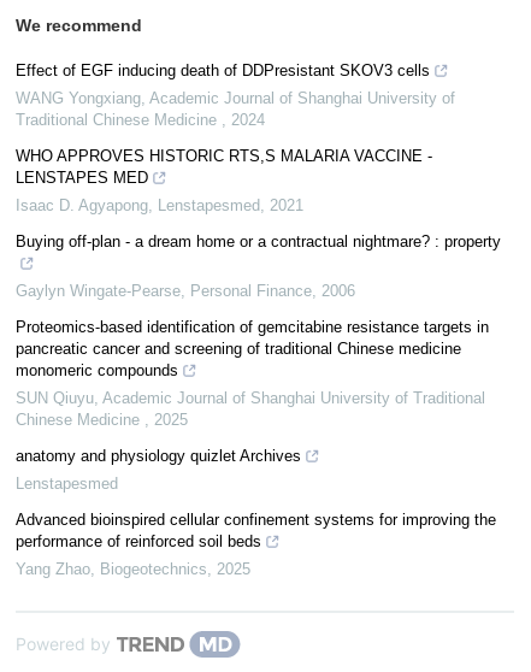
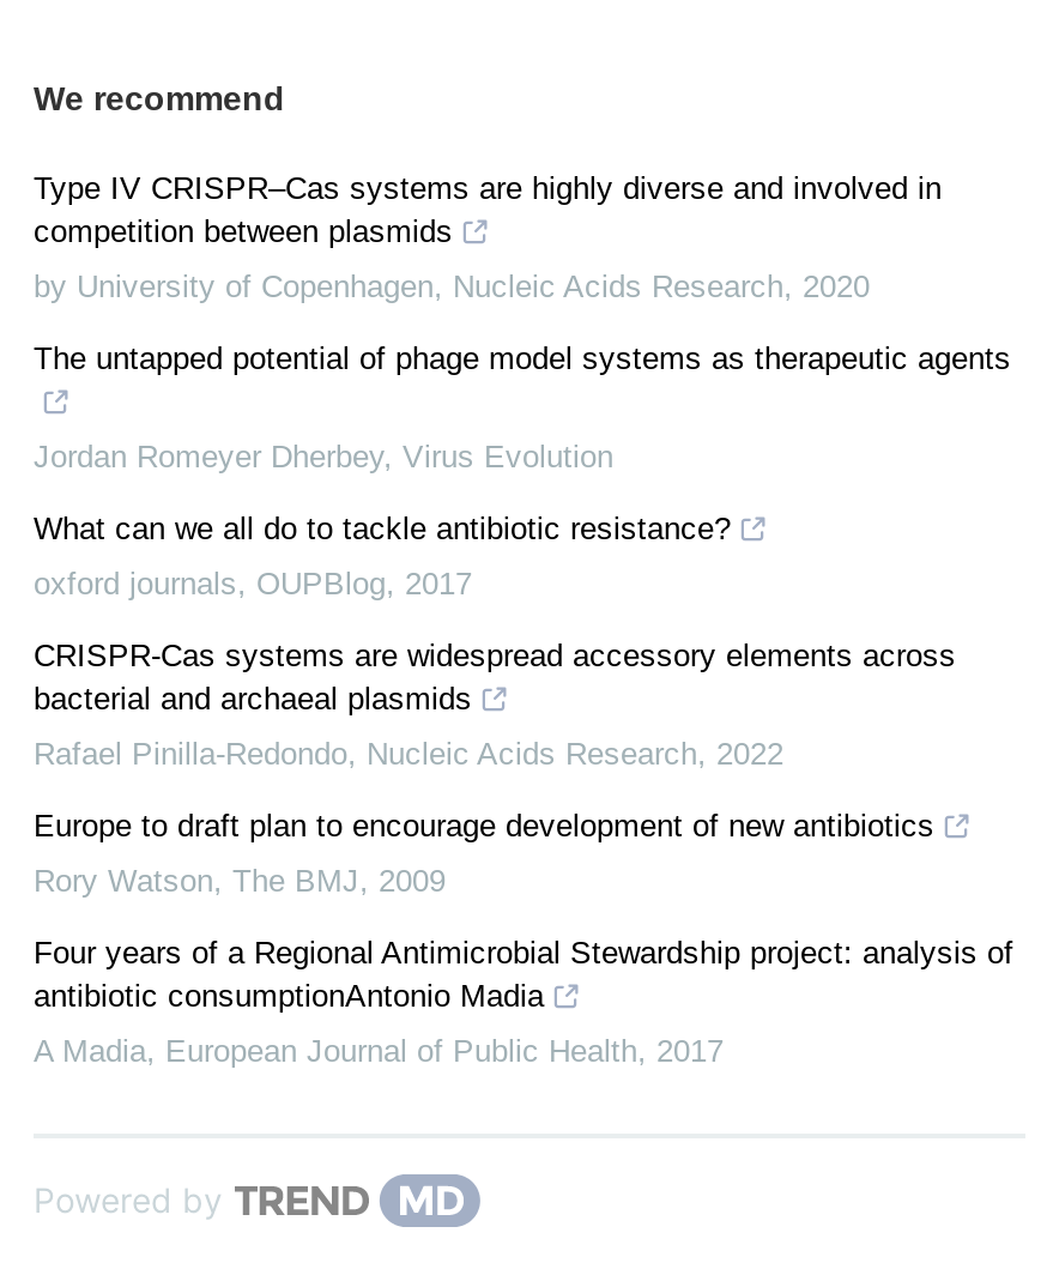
[16,61,430,79] Effect of EGF inducing death of DDPresistant SKOV3 cells -> [34,170,942,249] Type IV CRISPR–Cas systems are highly diverse and involved in | competition between plasmids
[16,89,455,129] WANG Yongxiang, Academic Journal of Shanghai University of | Traditional Chinese Medicine, 2024 -> [34,268,870,304] by University of Copenhagen, Nucleic Acids Research, 2020
[16,147,432,187] WHO APPROVES HISTORIC RTS,S MALARIA VACCINE - | LENSTAPES MED -> [34,340,1011,376] The untapped potential of phage model systems as therapeutic agents
[16,196,303,214] Isaac D. Agyapong, Lenstapesmed, 2021 -> [34,438,613,474] Jordan Romeyer Dherbey, Virus Evolution
[16,232,501,250] Buying off-plan - a dream home or a contractual nightmare? : property -> [34,510,731,546] What can we all do to tackle antibiotic resistance?
[16,282,355,300] Gaylyn Wingate-Pearse, Personal Finance, 2006 -> [34,565,472,601] oxford journals, OUPBlog, 2017
[16,318,489,379] Proteomics⁃based identification of gemcitabine resistance targets in | pancreatic cancer and screening of traditional Chinese medicine | monomeric compounds -> [34,637,956,716] CRISPR-Cas systems are widespread accessory elements across | bacterial and archaeal plasmids
[16,389,485,429] SUN Qiuyu, Academic Journal of Shanghai University of Traditional | Chinese Medicine, 2025 -> [34,736,783,771] Rafael Pinilla-Redondo, Nucleic Acids Research, 2022
[16,447,301,465] anatomy and physiology quizlet Archives -> [34,807,934,843] Europe to draft plan to encourage development of new antibiotics
[16,474,118,492] Lenstapesmed -> [34,863,446,898] Rory Watson, The BMJ, 2009
[16,511,496,550] Advanced bioinspired cellular confinement systems for improving the | performance of reinforced soil beds -> [34,934,1013,1014] Four years of a Regional Antimicrobial Stewardship project: analysis of | antibiotic consumptionAntonio Madia
[16,560,250,578] Yang Zhao, Biogeotechnics, 2025 -> [34,1033,724,1069] A Madia, European Journal of Public Health, 2017

